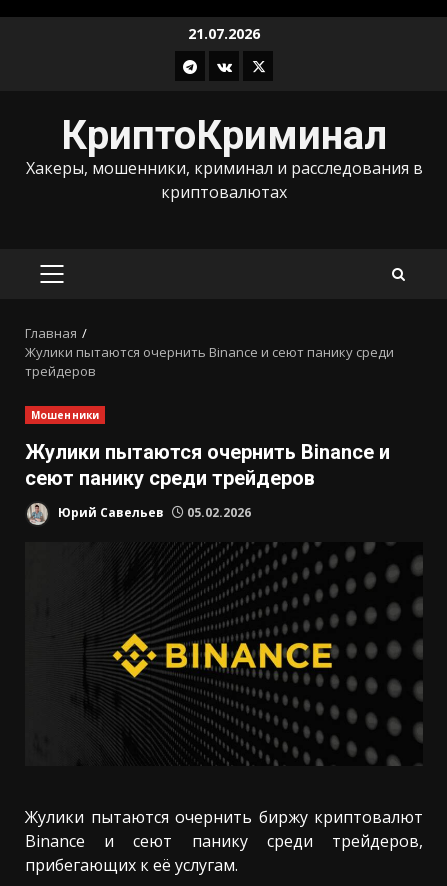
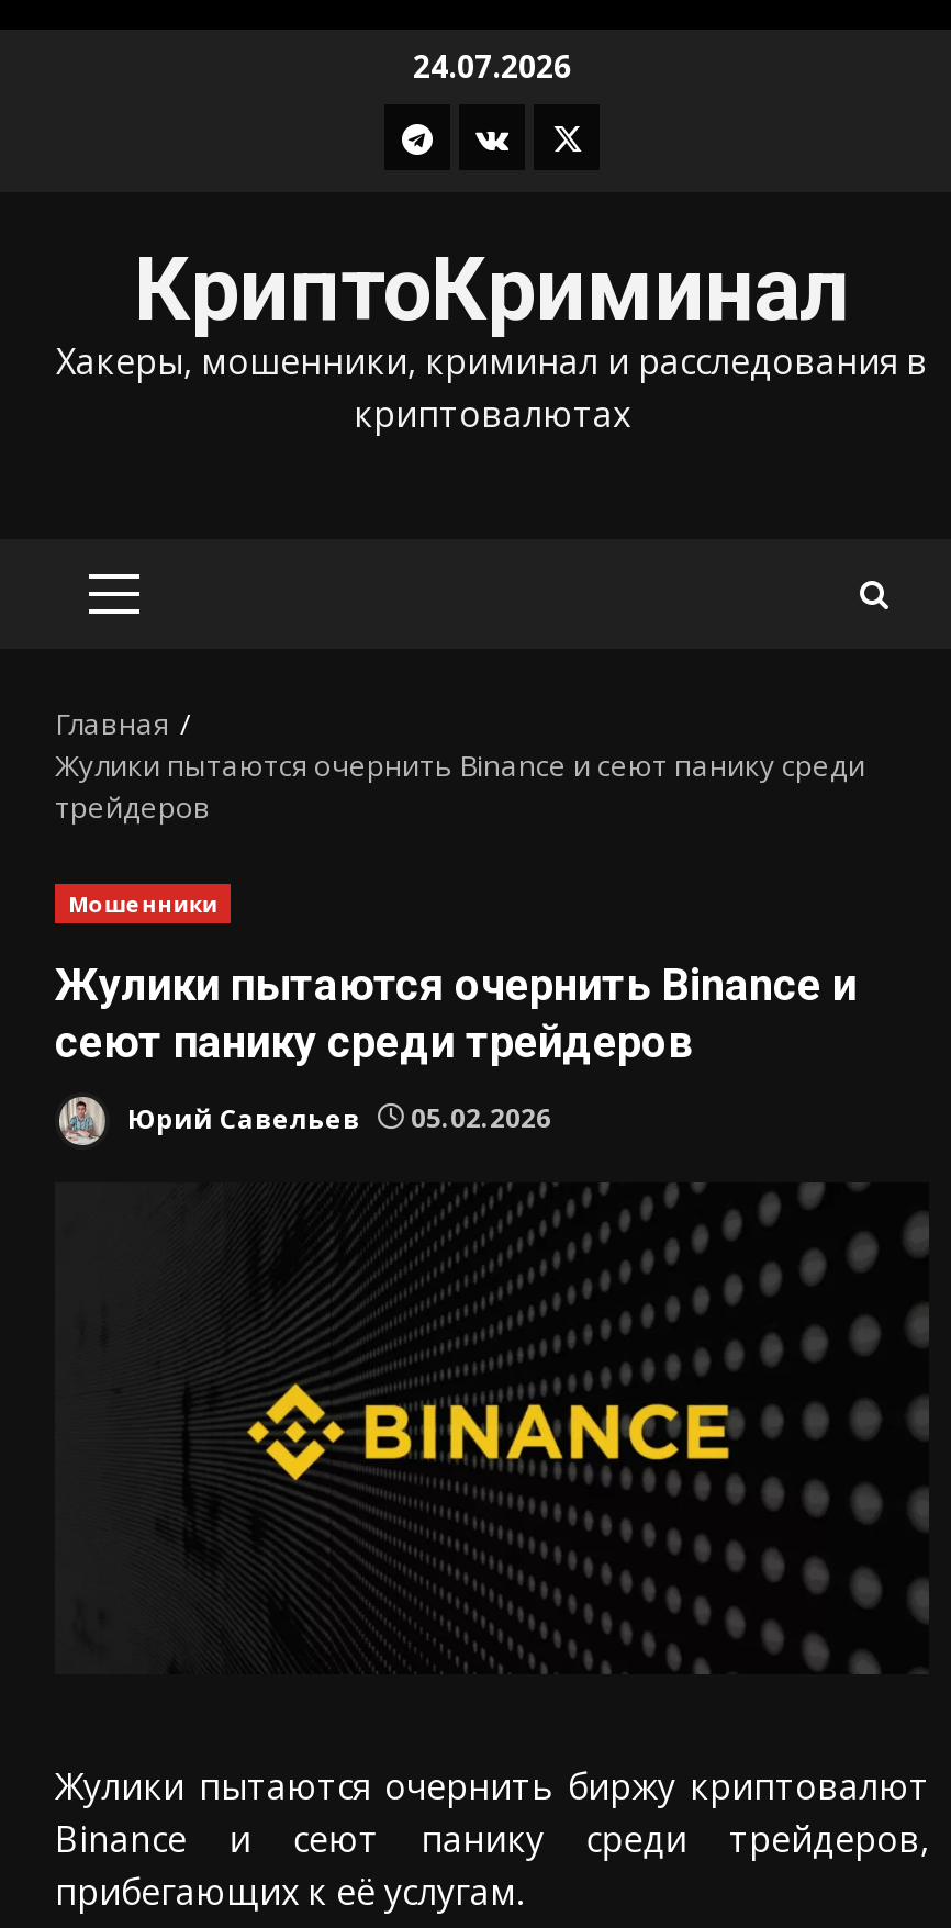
[188,24,260,43] 21.07.2026 -> [413,45,571,87] 24.07.2026

